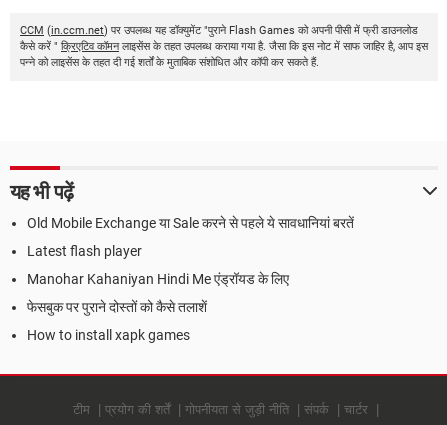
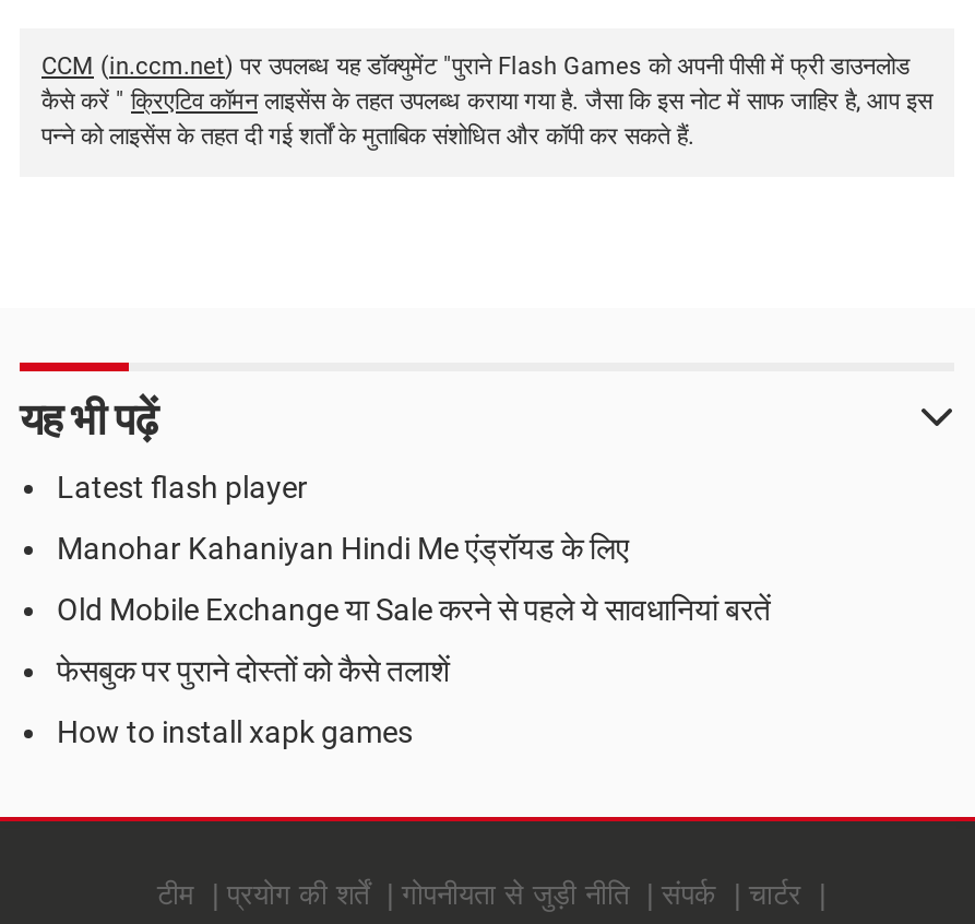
moved [27,215,354,231] -> [57,591,771,626]: Old Mobile Exchange या Sale करने से पहले ये सावधानियां बरतें
moved [27,243,289,287] -> [57,469,629,565]: Latest flash player | Manohar Kahaniyan Hindi Me एंड्रॉयड के लिए

